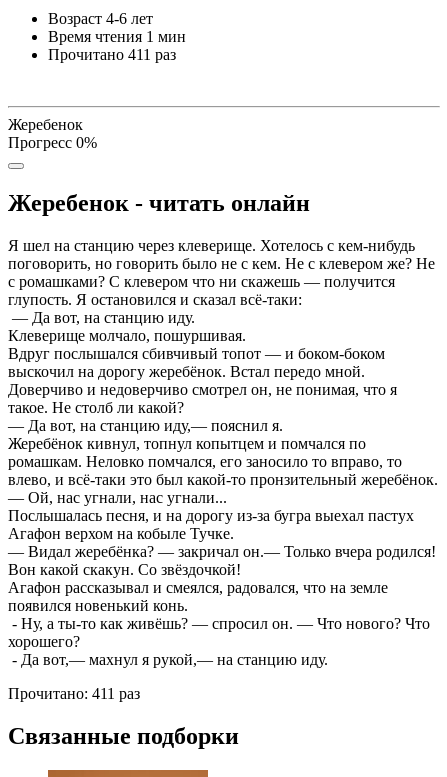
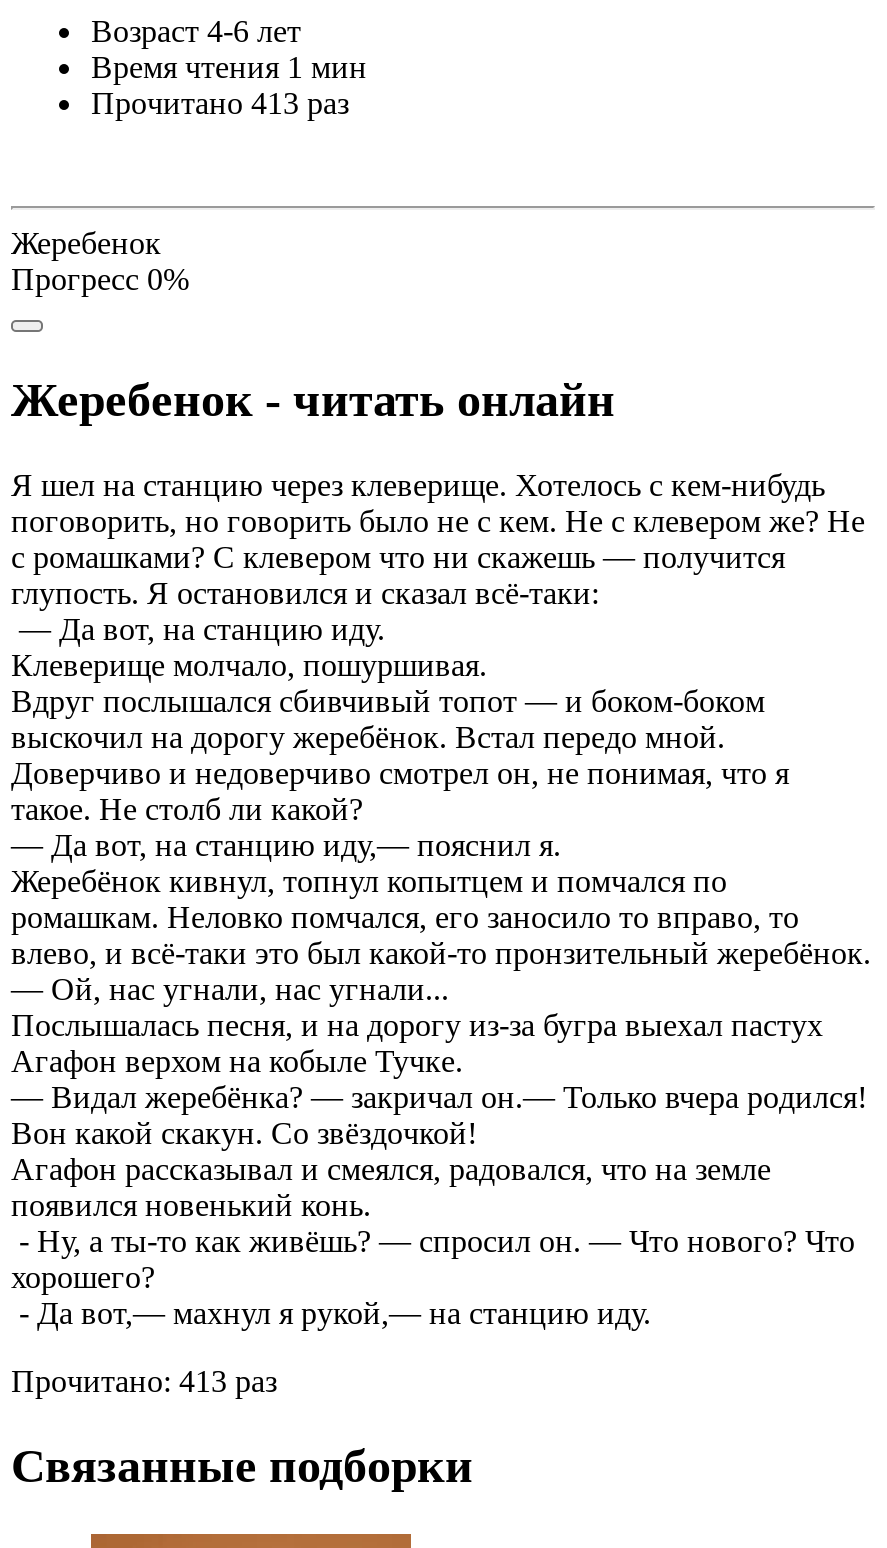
[48,46,176,63] Прочитано 411 раз -> [91,87,349,121] Прочитано 413 раз
[8,685,140,702] Прочитано: 411 раз -> [11,1365,277,1399] Прочитано: 413 раз

